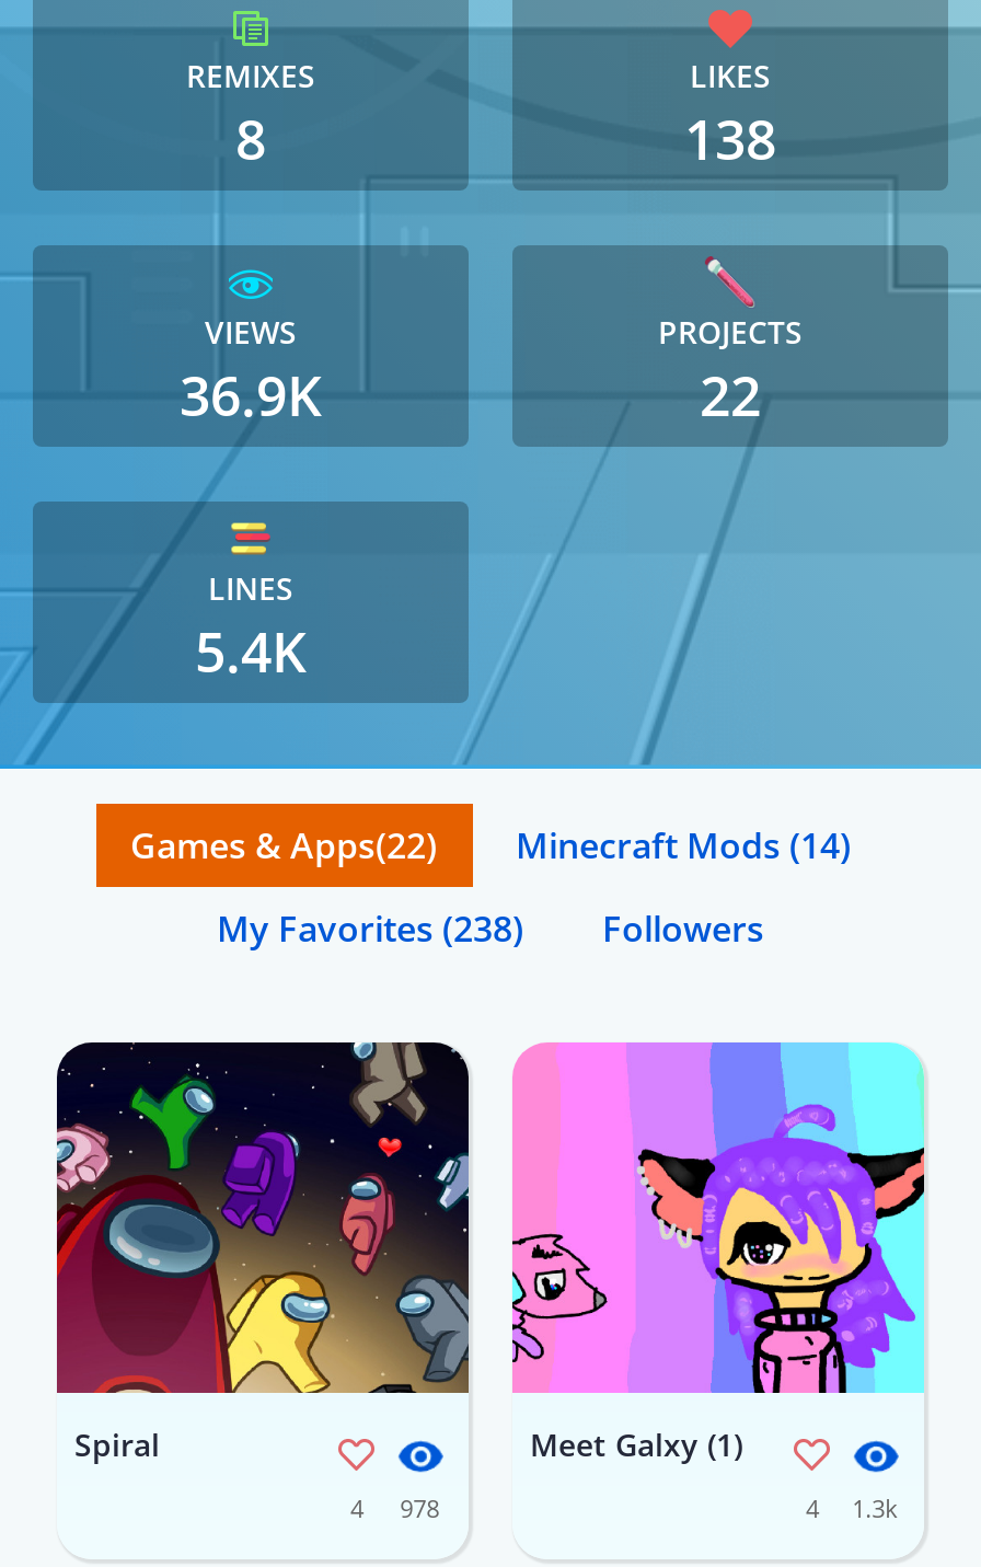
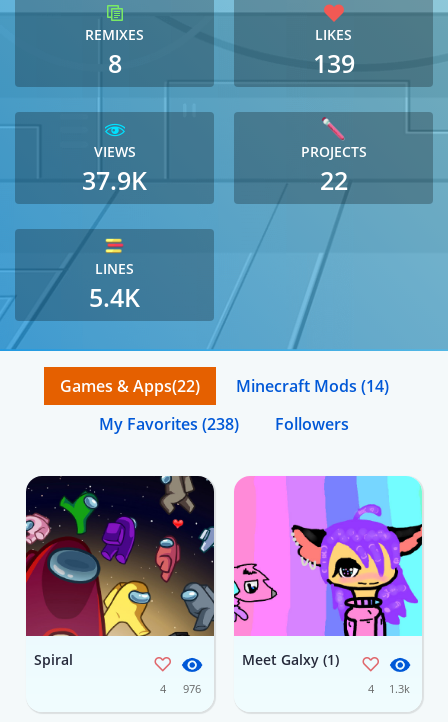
[684,100,776,175] 138 -> [312,46,354,80] 139
[180,357,322,431] 36.9K -> [82,163,147,197] 37.9K
[350,1491,439,1524] 4 978 -> [160,681,201,696] 4 976

